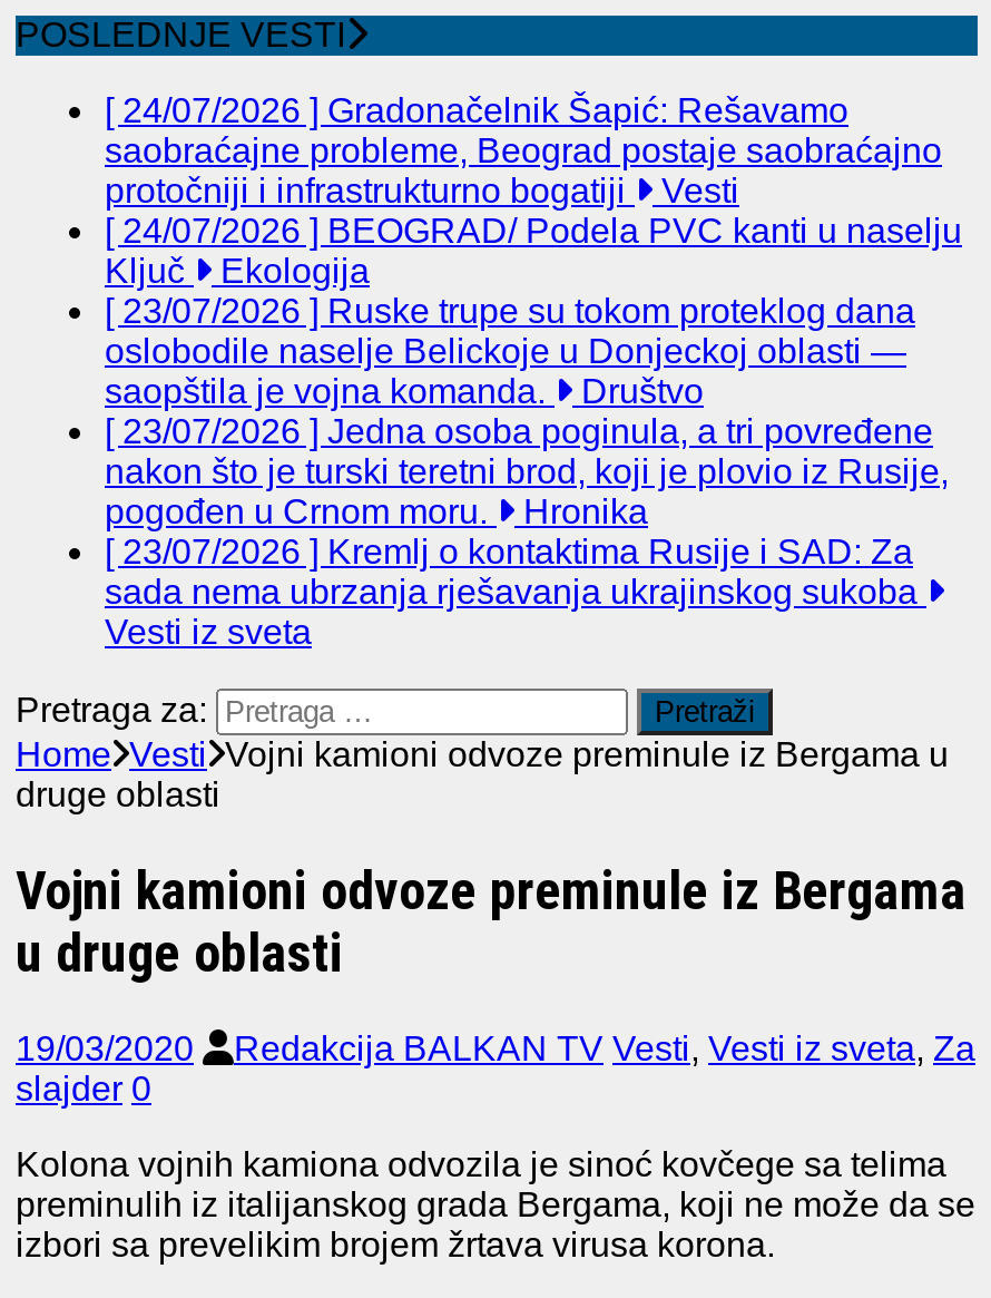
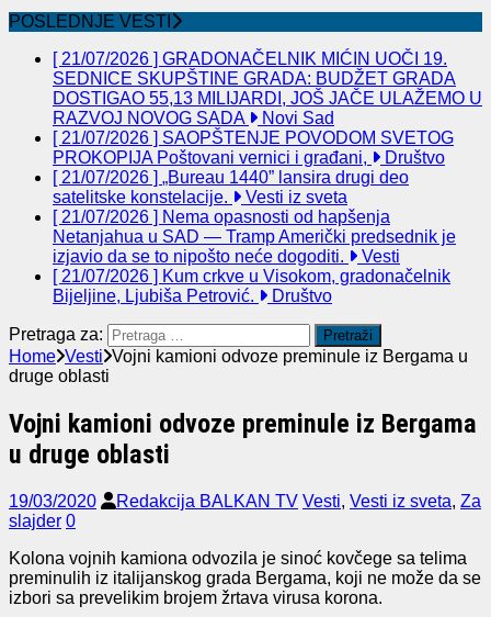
[105,91,962,651] [ 24/07/2026 ] Gradonačelnik Šapić: Rešavamo | saobraćajne probleme, Beograd postaje saobraćajno | protočniji i infrastrukturno bogatiji Vesti | [ 24/07/2026 ] BEOGRAD/ Podela PVC kanti u naselju | Ključ Ekologija | [ 23/07/2026 ]Ruske trupe su tokom proteklog dana | oslobodile naselje Belickoje u Donjeckoj oblasti — | saopštila je vojna komanda. Društvo | [ 23/07/2026 ] Jedna osoba poginula, a tri povređene | nakon što je turski teretni brod, koji je plovio iz Rusije, | pogođen u Crnom moru. Hronika | [ 23/07/2026 ] Kremlj o kontaktima Rusije i SAD: Za | sada nema ubrzanja rješavanja ukrajinskog sukoba | Vesti iz sveta -> [53,49,482,305] [ 21/07/2026 ] GRADONAČELNIK MIĆIN UOČI 19. | SEDNICE SKUPŠTINE GRADA: BUDŽET GRADA | DOSTIGAO 55,13 MILIJARDI, JOŠ JAČE ULAŽEMO U | RAZVOJ NOVOG SADA Novi Sad | [ 21/07/2026 ] SAOPŠTENJE POVODOM SVETOG | PROKOPIJA Poštovani vernici i građani, Društvo | [ 21/07/2026 ] „Bureau 1440” lansira drugi deo | satelitske konstelacije. Vesti iz sveta | [ 21/07/2026 ] Nema opasnosti od hapšenja | Netanjahua u SAD — Tramp Američki predsednik je | izjavio da se to nipošto neće dogoditi. Vesti | [ 21/07/2026 ] Kum crkve u Visokom, gradonačelnik | Bijeljine, Ljubiša Petrović. Društvo

